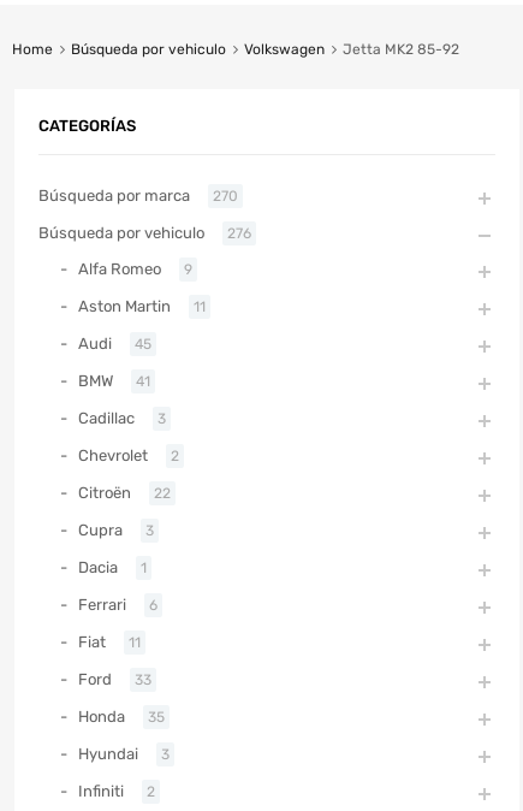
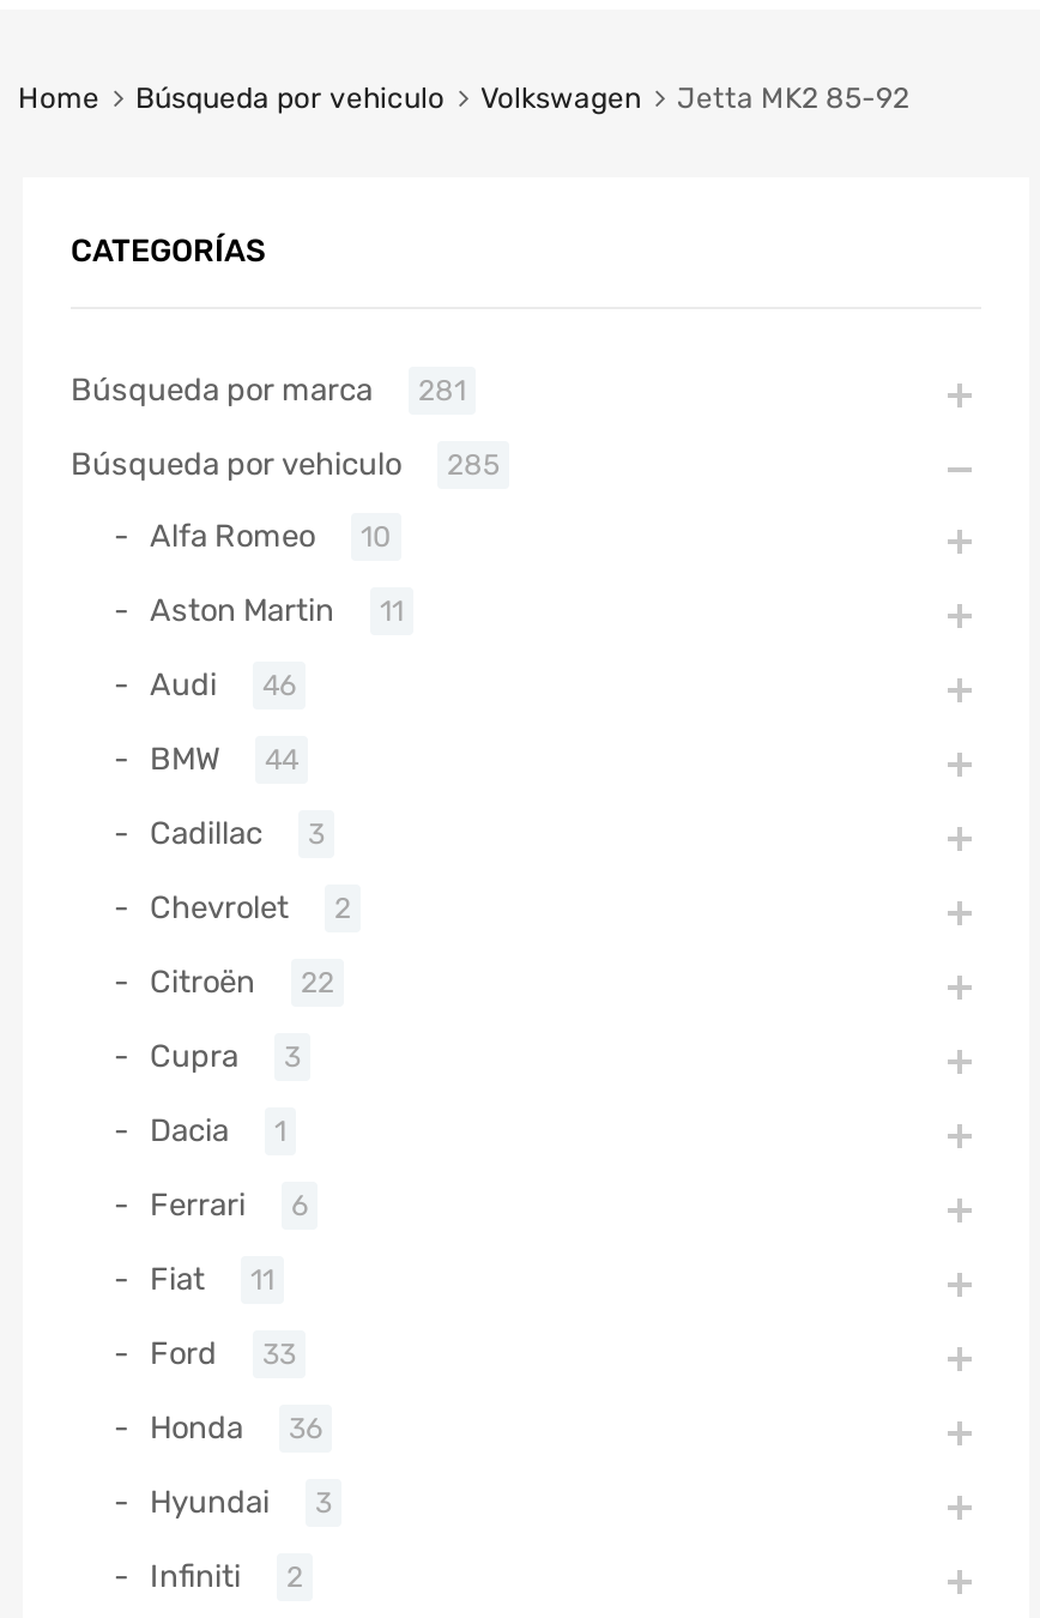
[38,187,238,205] Búsqueda por marca 270 -> [71,372,466,408] Búsqueda por marca 281
[38,224,251,242] Búsqueda por vehiculo 276 -> [71,446,500,482] Búsqueda por vehiculo 285
[78,260,192,278] Alfa Romeo 9 -> [150,518,392,554] Alfa Romeo 10
[78,335,151,353] Audi 45 -> [150,667,296,703] Audi 46
[78,372,150,390] BMW 41 -> [150,741,298,777] BMW 44
[78,708,165,726] Honda 35 -> [150,1410,322,1446] Honda 36

